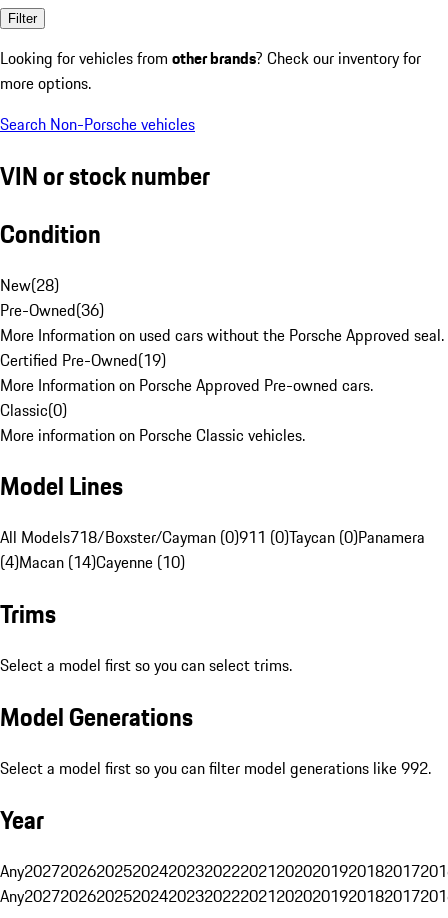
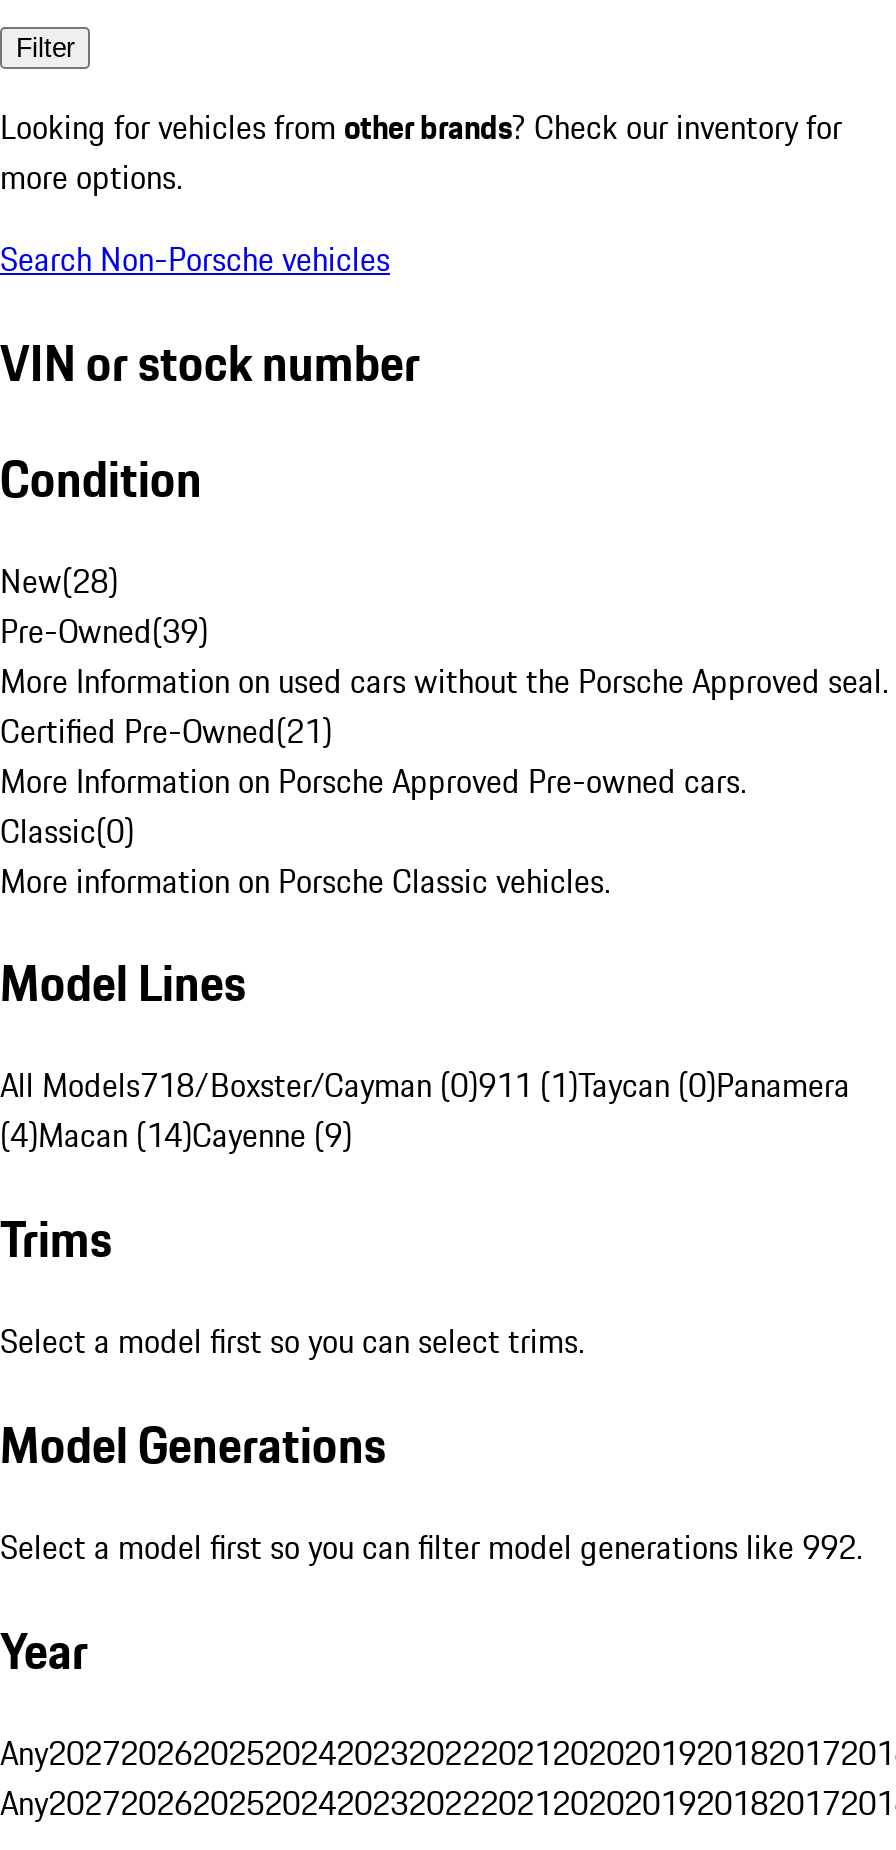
[0,297,104,321] Pre-Owned(36) -> [0,606,208,654] Pre-Owned(39)
[0,347,166,371] Certified Pre-Owned(19) -> [0,706,332,754] Certified Pre-Owned(21)
[0,525,425,549] All Models718/Boxster/Cayman (0)911 (0)Taycan (0)Panamera -> [0,1062,850,1110] All Models718/Boxster/Cayman (0)911 (1)Taycan (0)Panamera
[0,550,185,574] (4)Macan (14)Cayenne (10) -> [0,1112,352,1160] (4)Macan (14)Cayenne (9)

